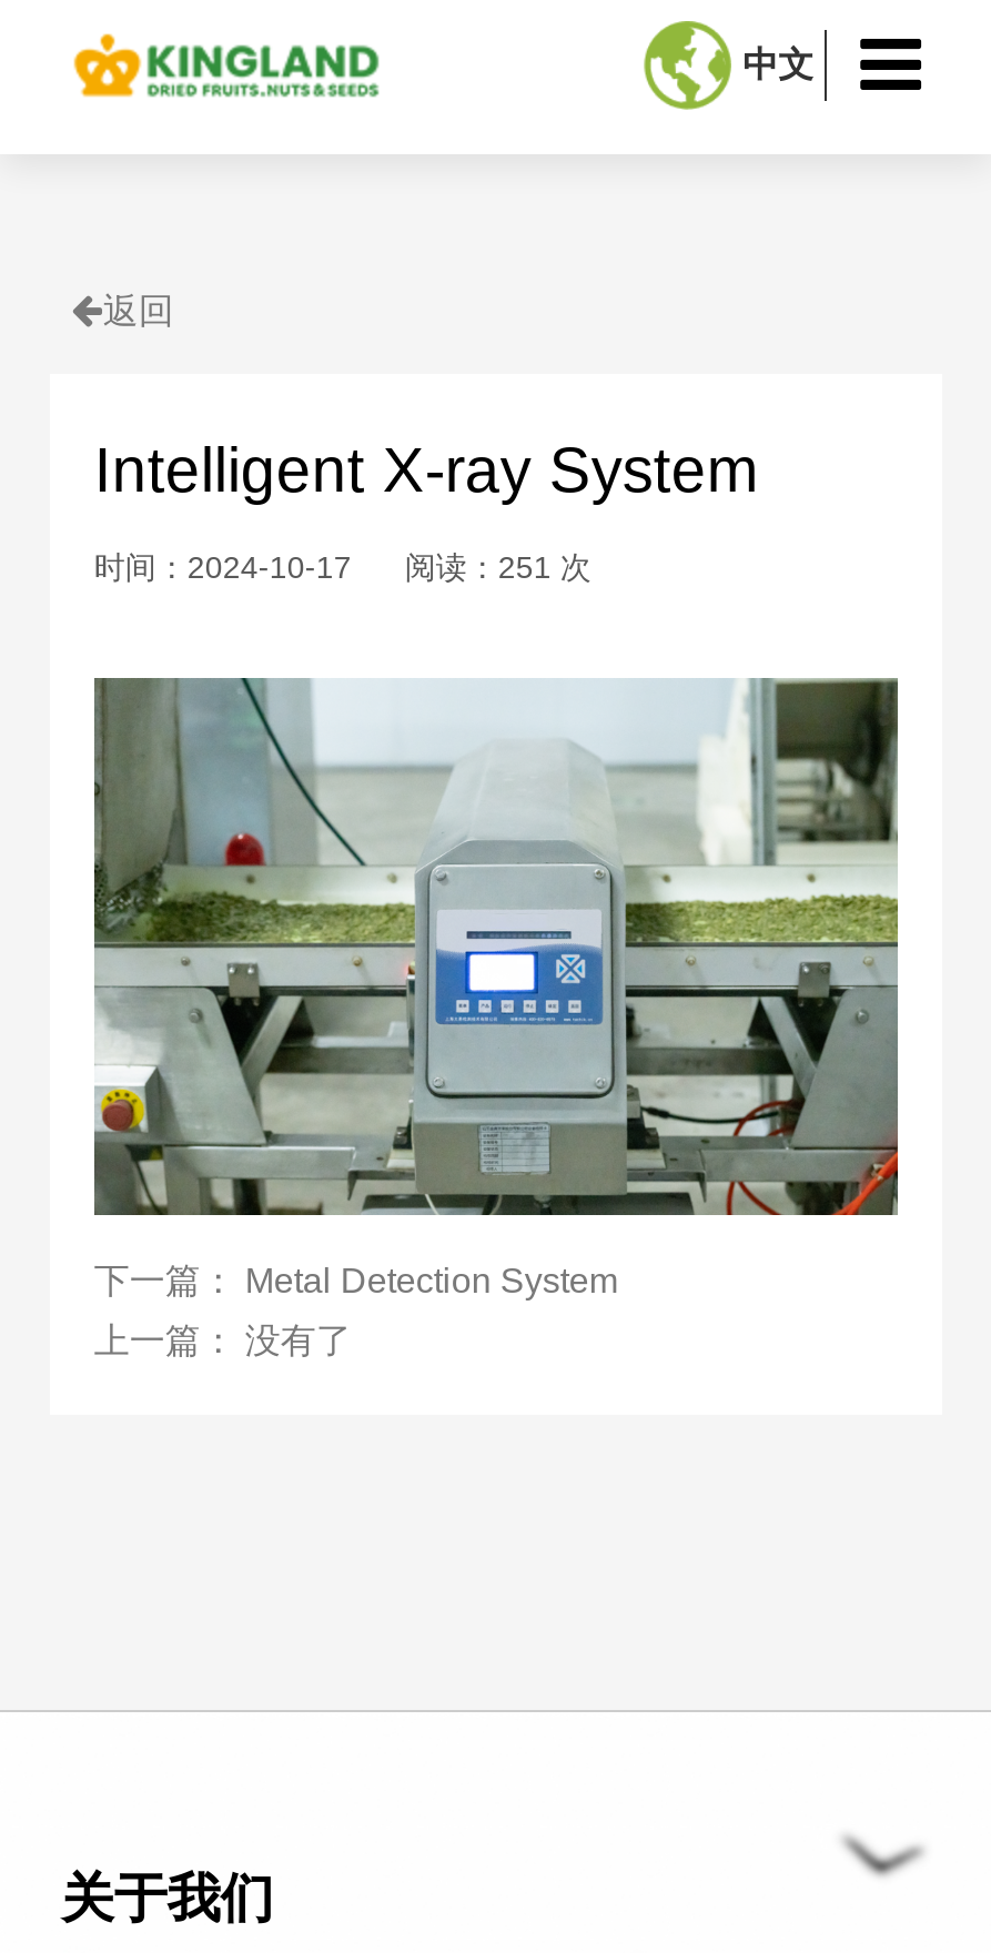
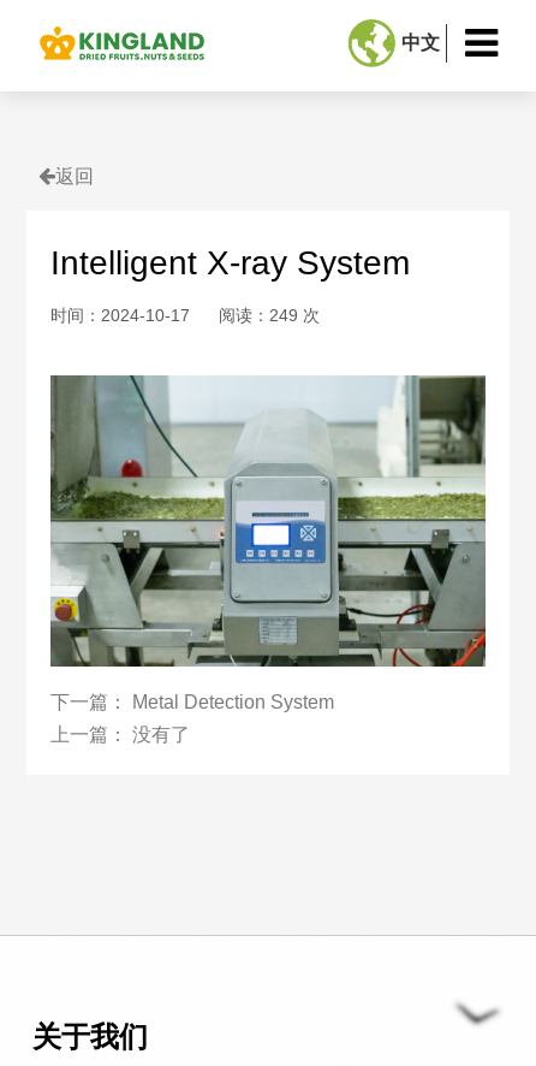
[94,549,591,585] 时间：2024-10-17 阅读：251 次 -> [50,306,320,325] 时间：2024-10-17 阅读：249 次

